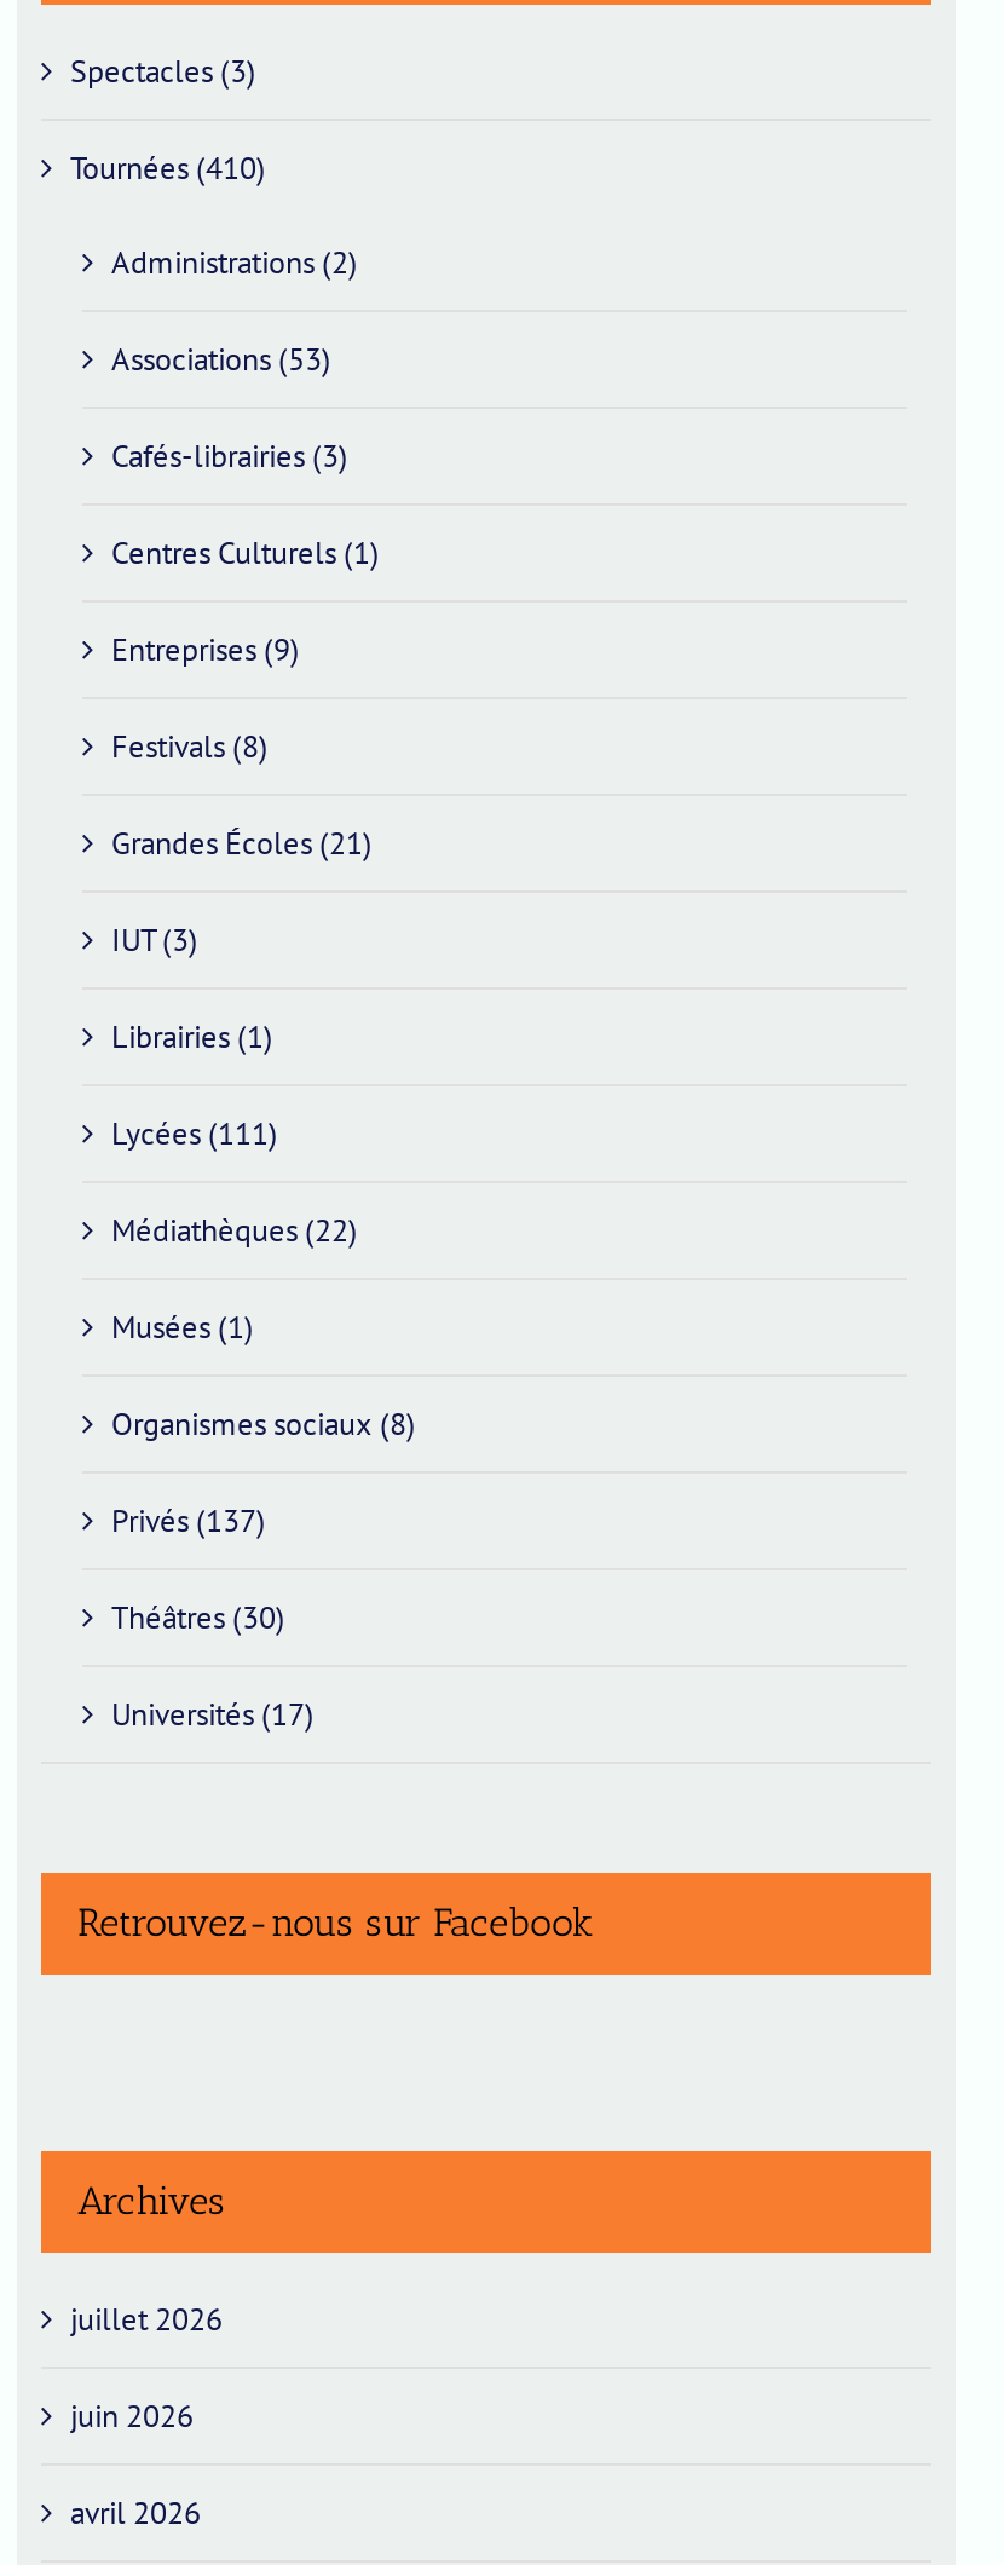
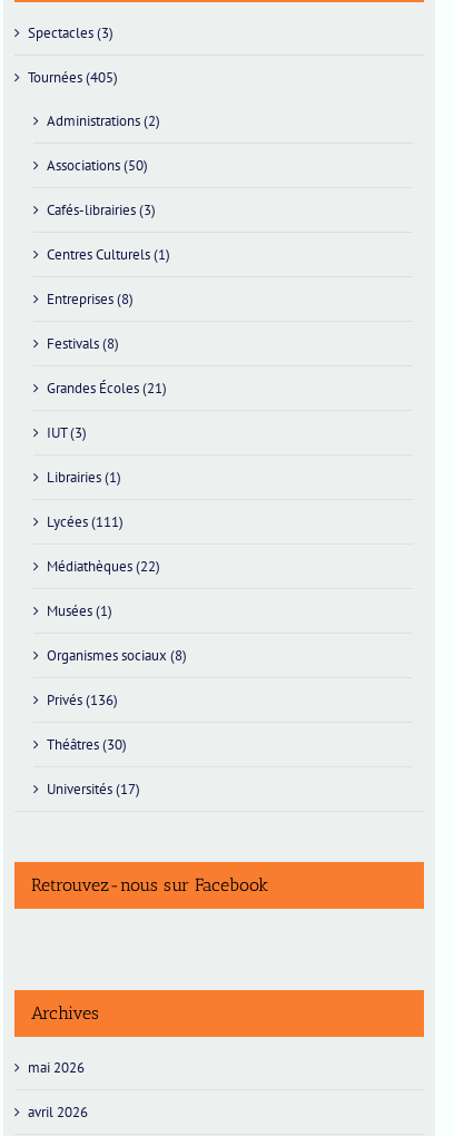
[70,147,266,188] Tournées (410) -> [28,68,118,87] Tournées (405)
[111,338,331,379] Associations (53) -> [47,156,148,175] Associations (50)
[111,628,300,670] Entreprises (9) -> [47,289,134,308] Entreprises (8)
[111,1500,266,1541] Privés (137) -> [47,690,118,709] Privés (136)
[70,2299,223,2437] juillet 2026 | juin 2026 -> [28,1058,85,1077] mai 2026

